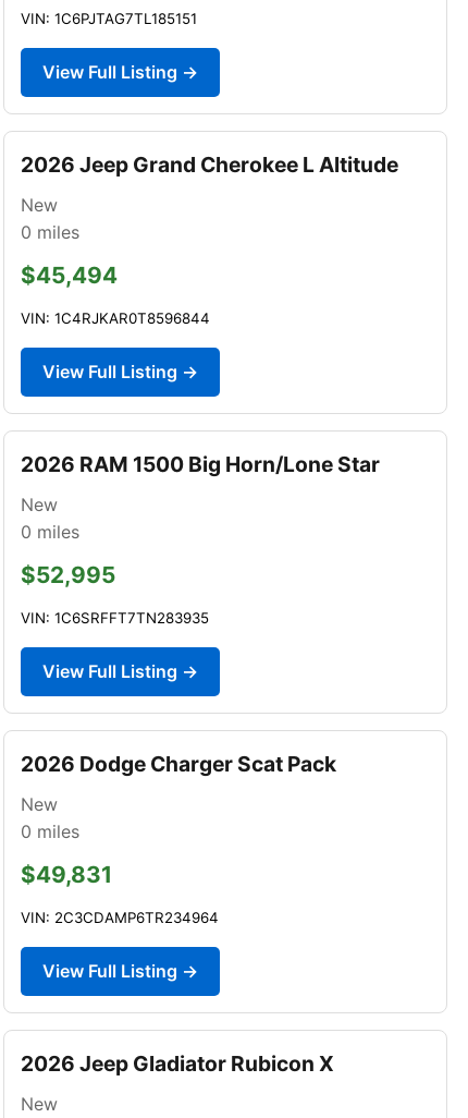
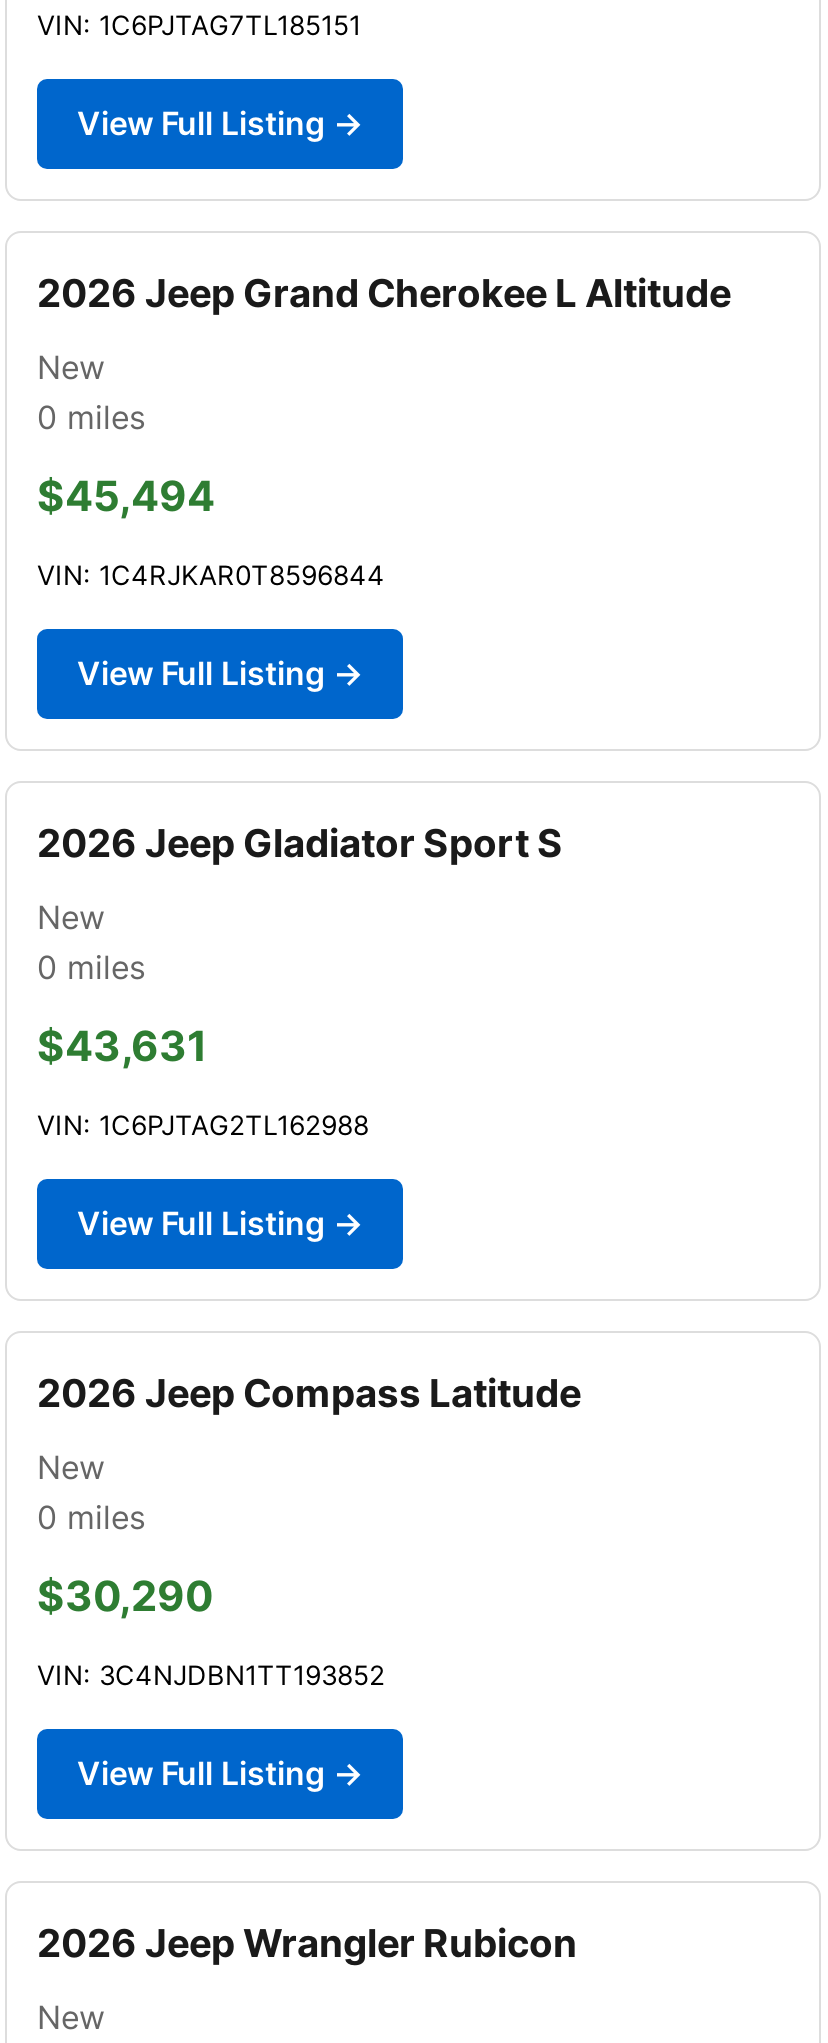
[21,451,380,477] 2026 RAM 1500 Big Horn/Lone Star -> [37,819,563,867] 2026 Jeep Gladiator Sport S
[21,561,115,588] $52,995 -> [37,1021,207,1071] $43,631
[21,609,209,626] VIN: 1C6SRFFT7TN283935 -> [37,1109,369,1141] VIN: 1C6PJTAG2TL162988
[21,751,336,777] 2026 Dodge Charger Scat Pack -> [37,1369,581,1417] 2026 Jeep Compass Latitude
[21,861,112,888] $49,831 -> [37,1571,213,1621] $30,290
[21,909,219,926] VIN: 2C3CDAMP6TR234964 -> [37,1659,385,1691] VIN: 3C4NJDBN1TT193852
[21,1050,334,1076] 2026 Jeep Gladiator Rubicon X -> [37,1919,577,1967] 2026 Jeep Wrangler Rubicon

